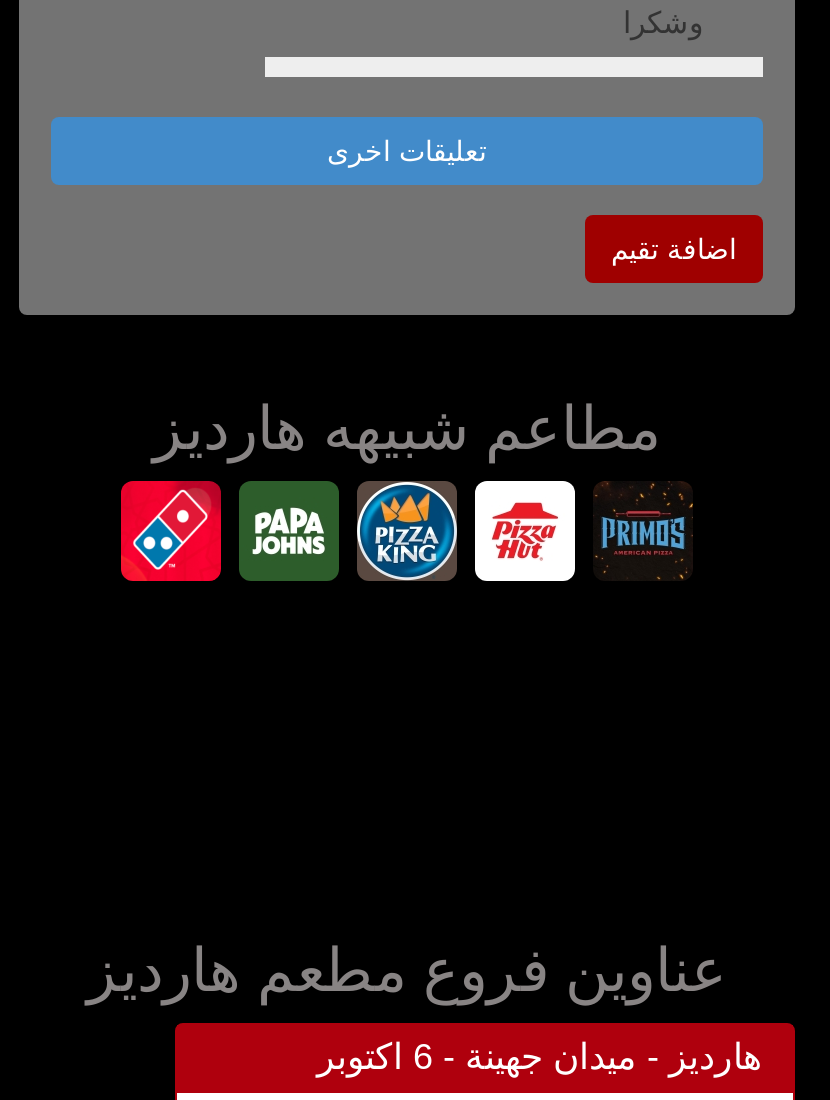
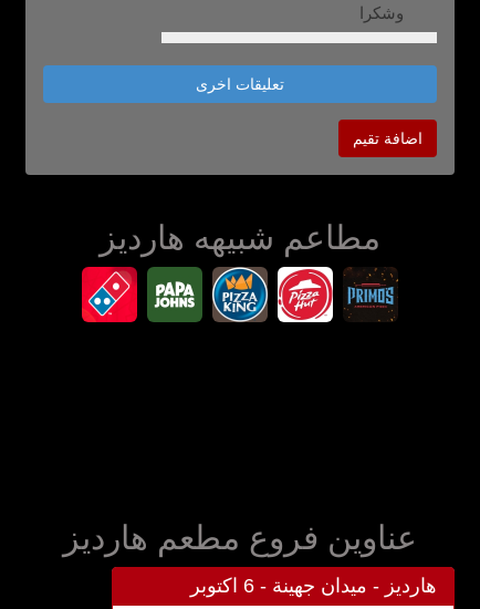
[475,478,577,584] [image] -> [278,266,334,323] [image]

